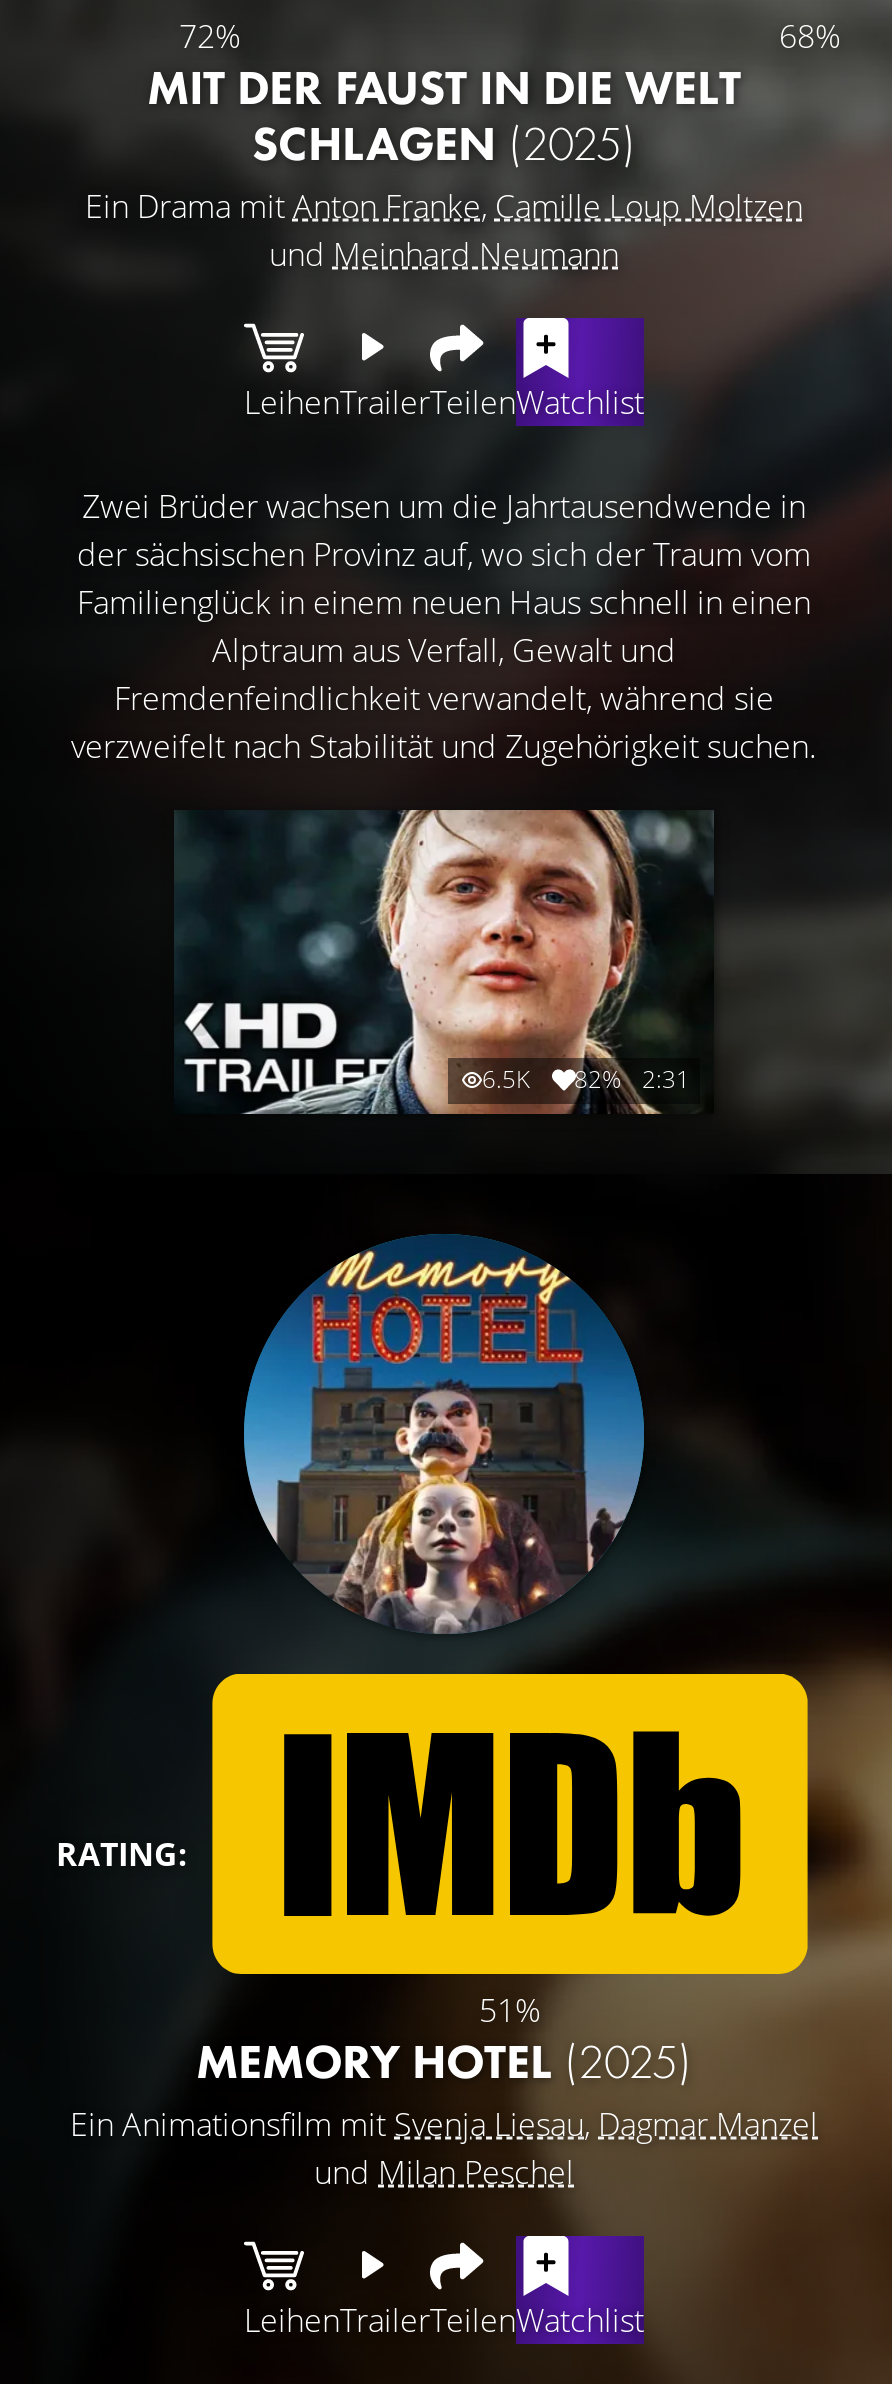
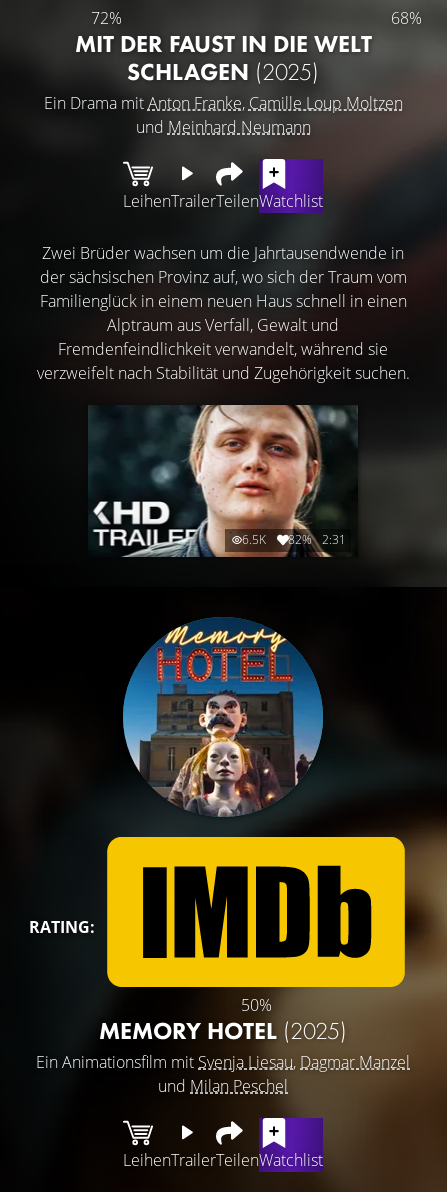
[479,1987,541,2031] 51% -> [240,994,271,1016] 50%

